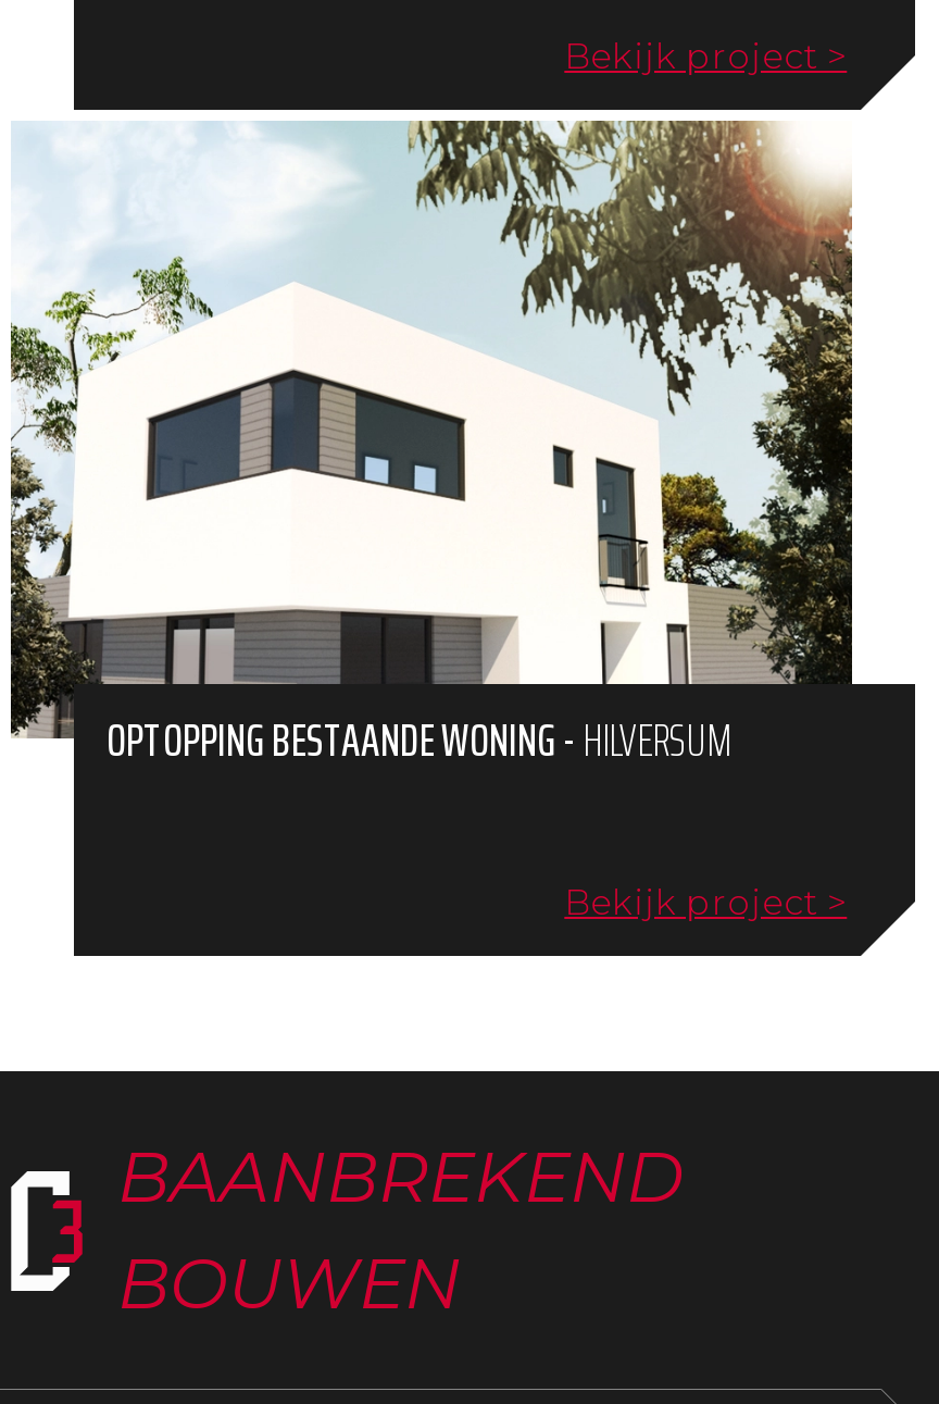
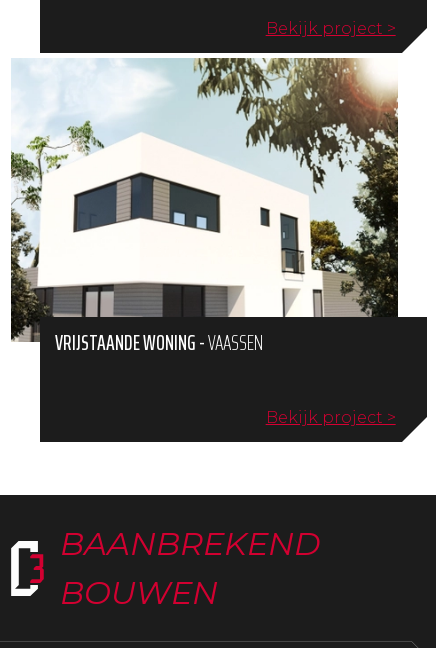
[107,704,730,775] OPTOPPING BESTAANDE WONING - HILVERSUM -> [55,326,263,359] VRIJSTAANDE WONING - VAASSEN

